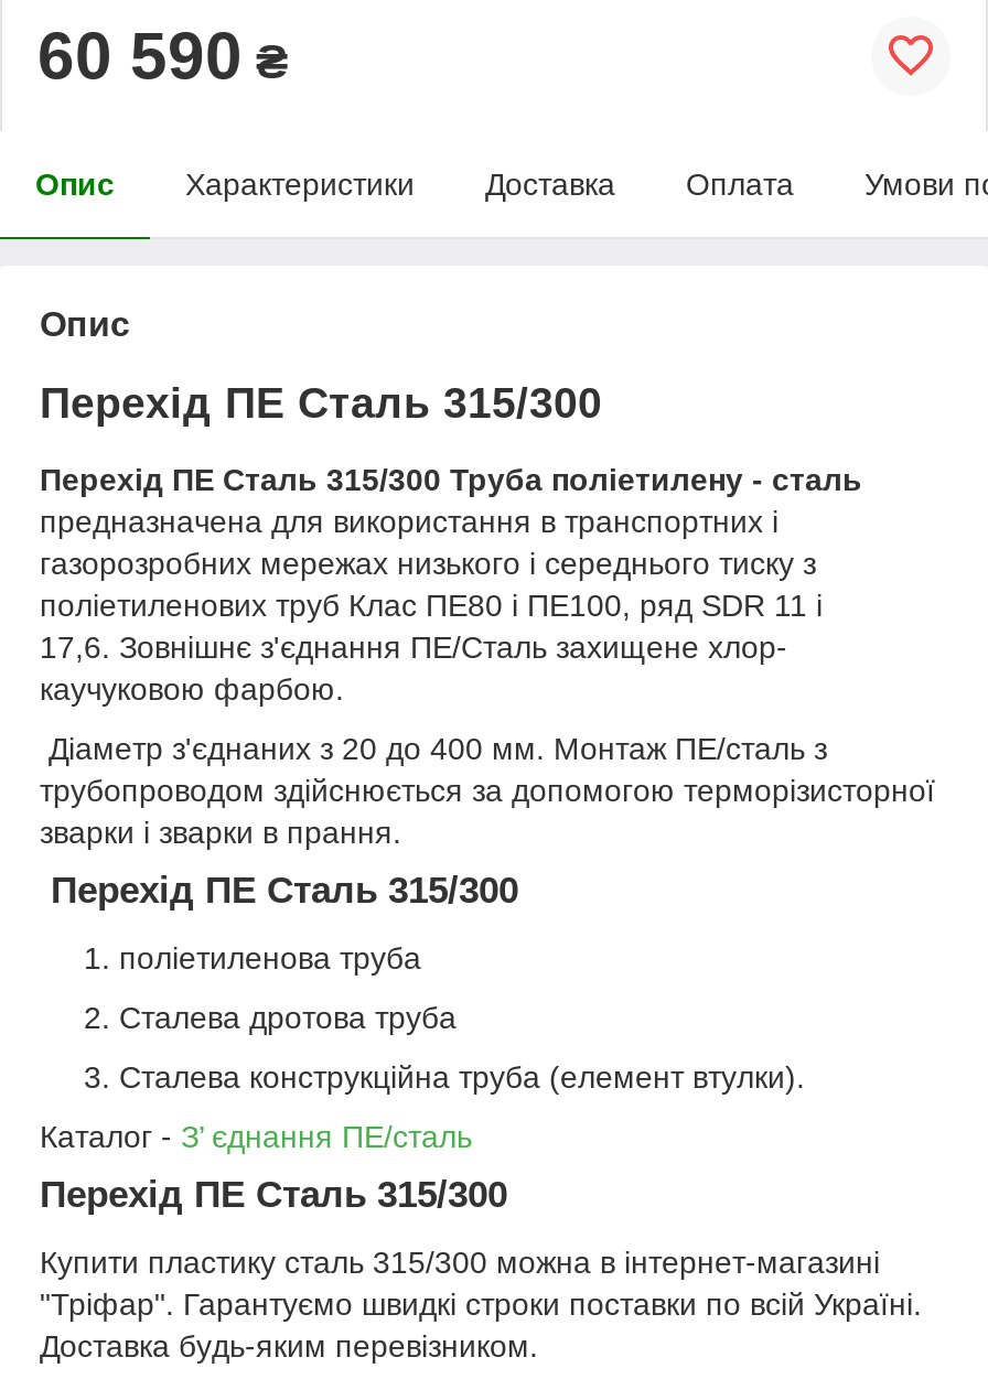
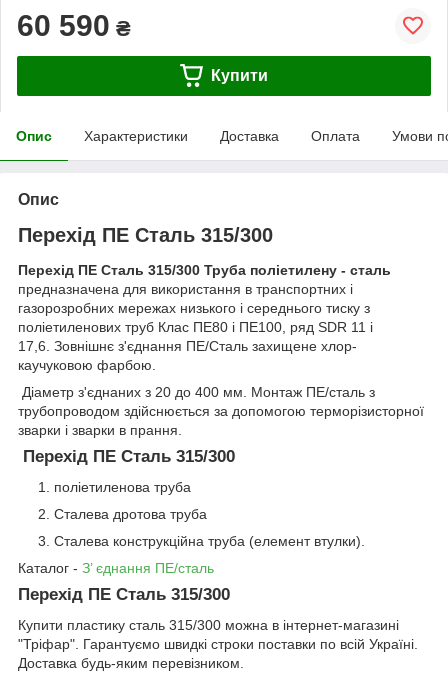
none -> [211,67,268,84] Купити

